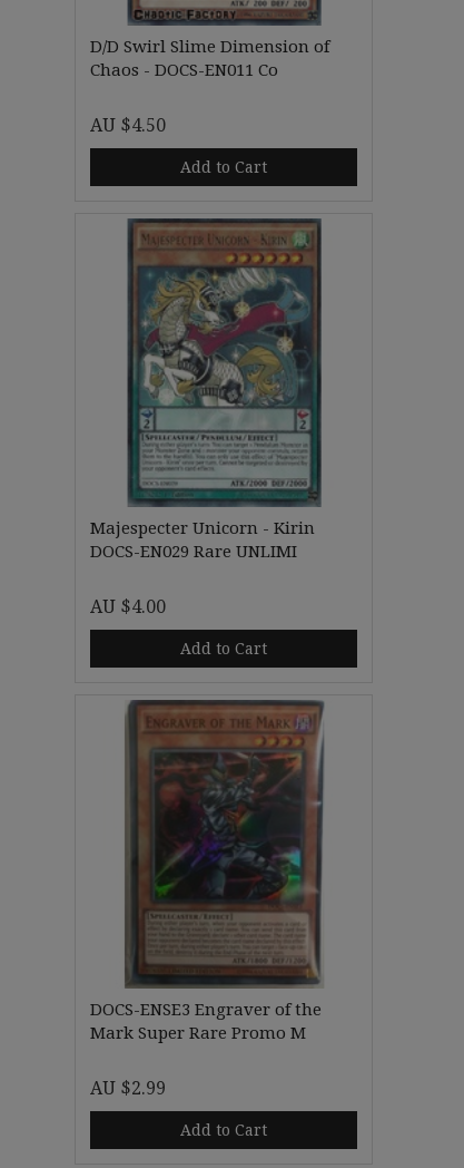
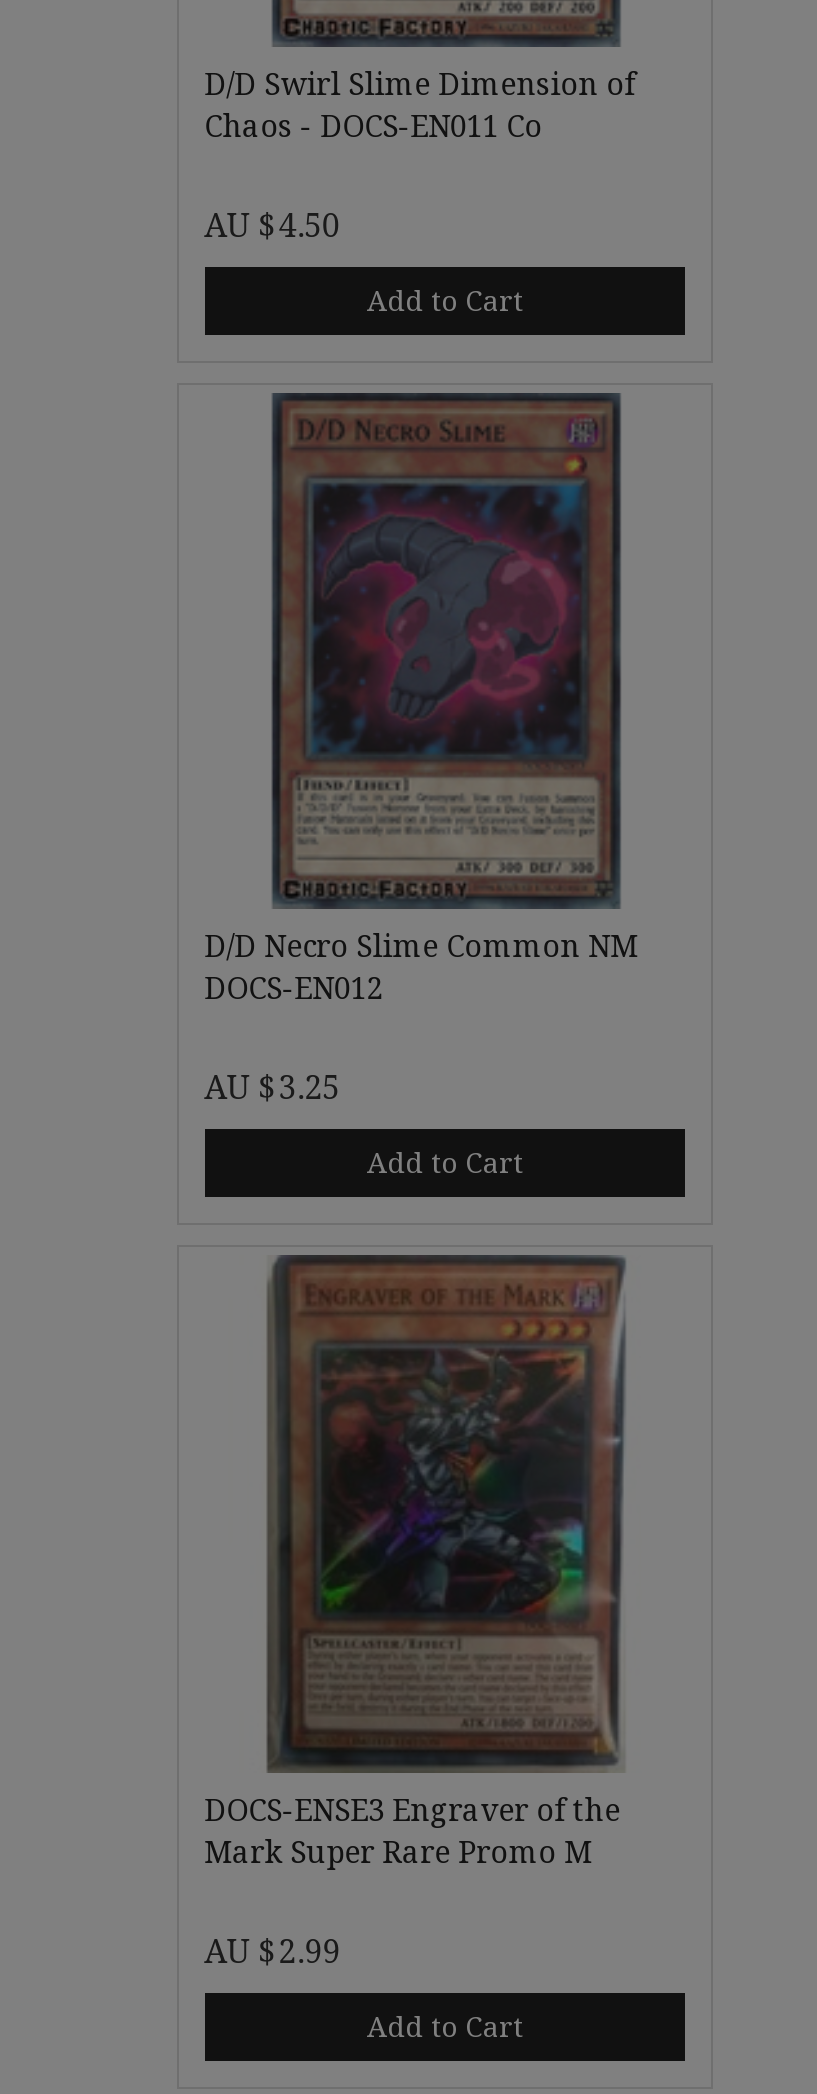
[90,228,318,562] [image] | Majespecter Unicorn - Kirin | DOCS-EN029 Rare UNLIMI -> [204,412,638,1008] [image] | D/D Necro Slime Common NM | DOCS-EN012
[90,596,165,617] AU $4.00 -> [204,1070,340,1108] AU $3.25

